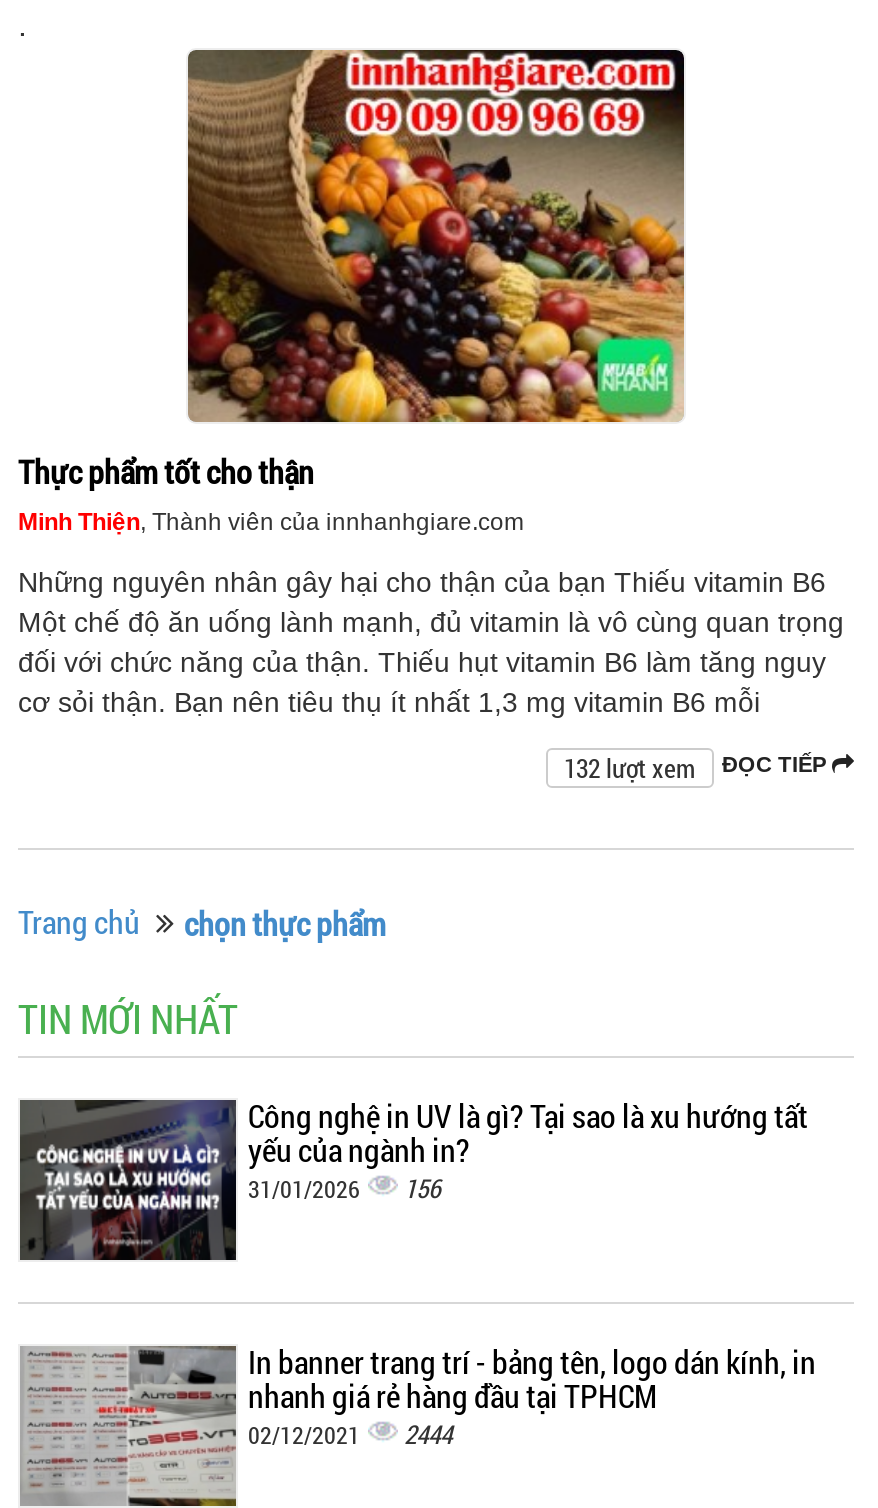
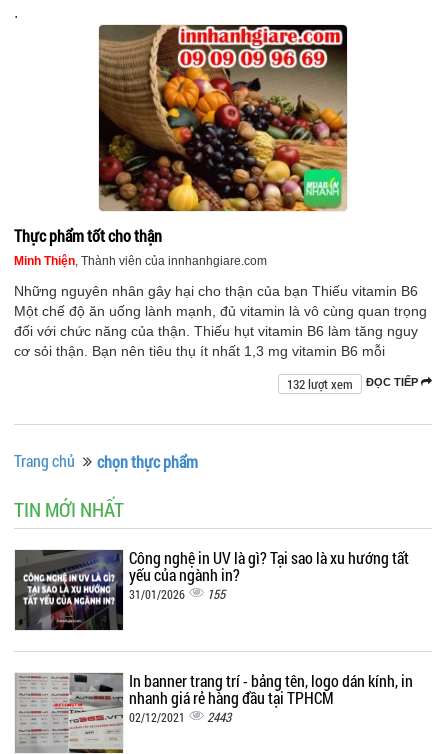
[248,1170,440,1206] 31/01/2026 156 -> [129,585,225,603] 31/01/2026 155
[248,1416,452,1452] 02/12/2021 2444 -> [129,708,231,726] 02/12/2021 2443

